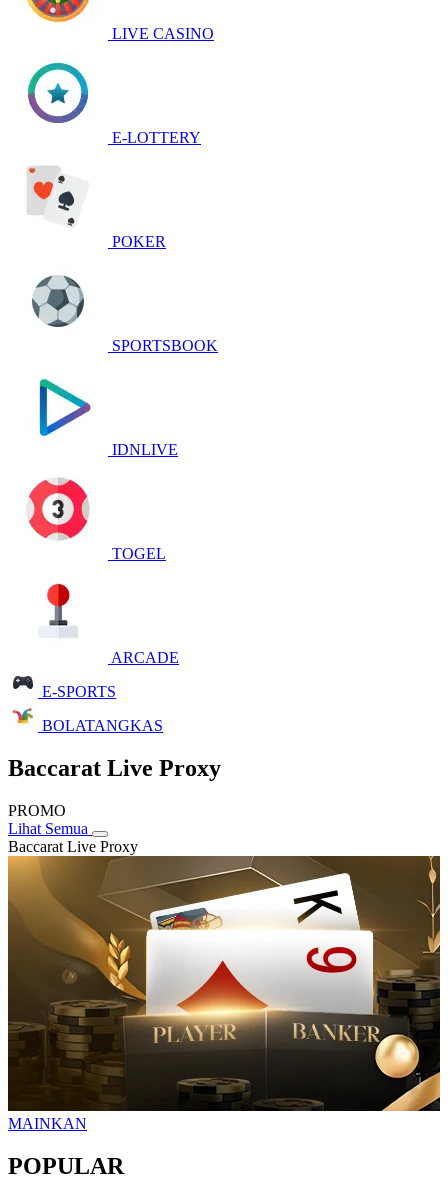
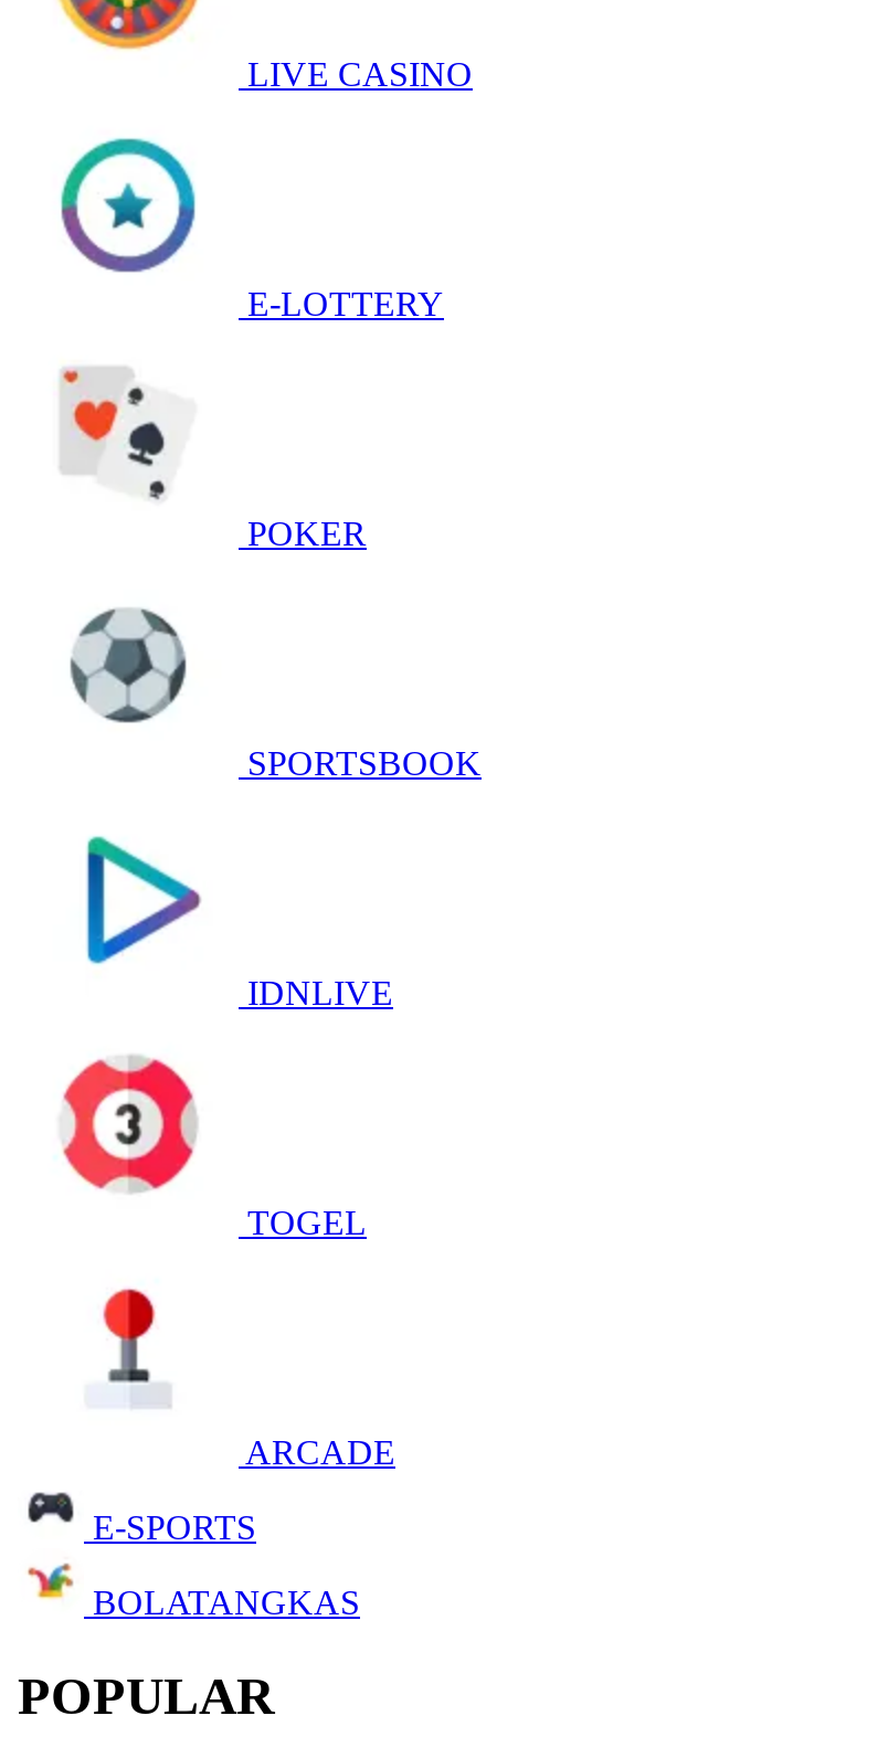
[8,755,221,855] Baccarat Live Proxy | PROMO | Lihat Semua | Baccarat Live Proxy -> none
[7,855,441,1132] [image] | MAINKAN -> none

